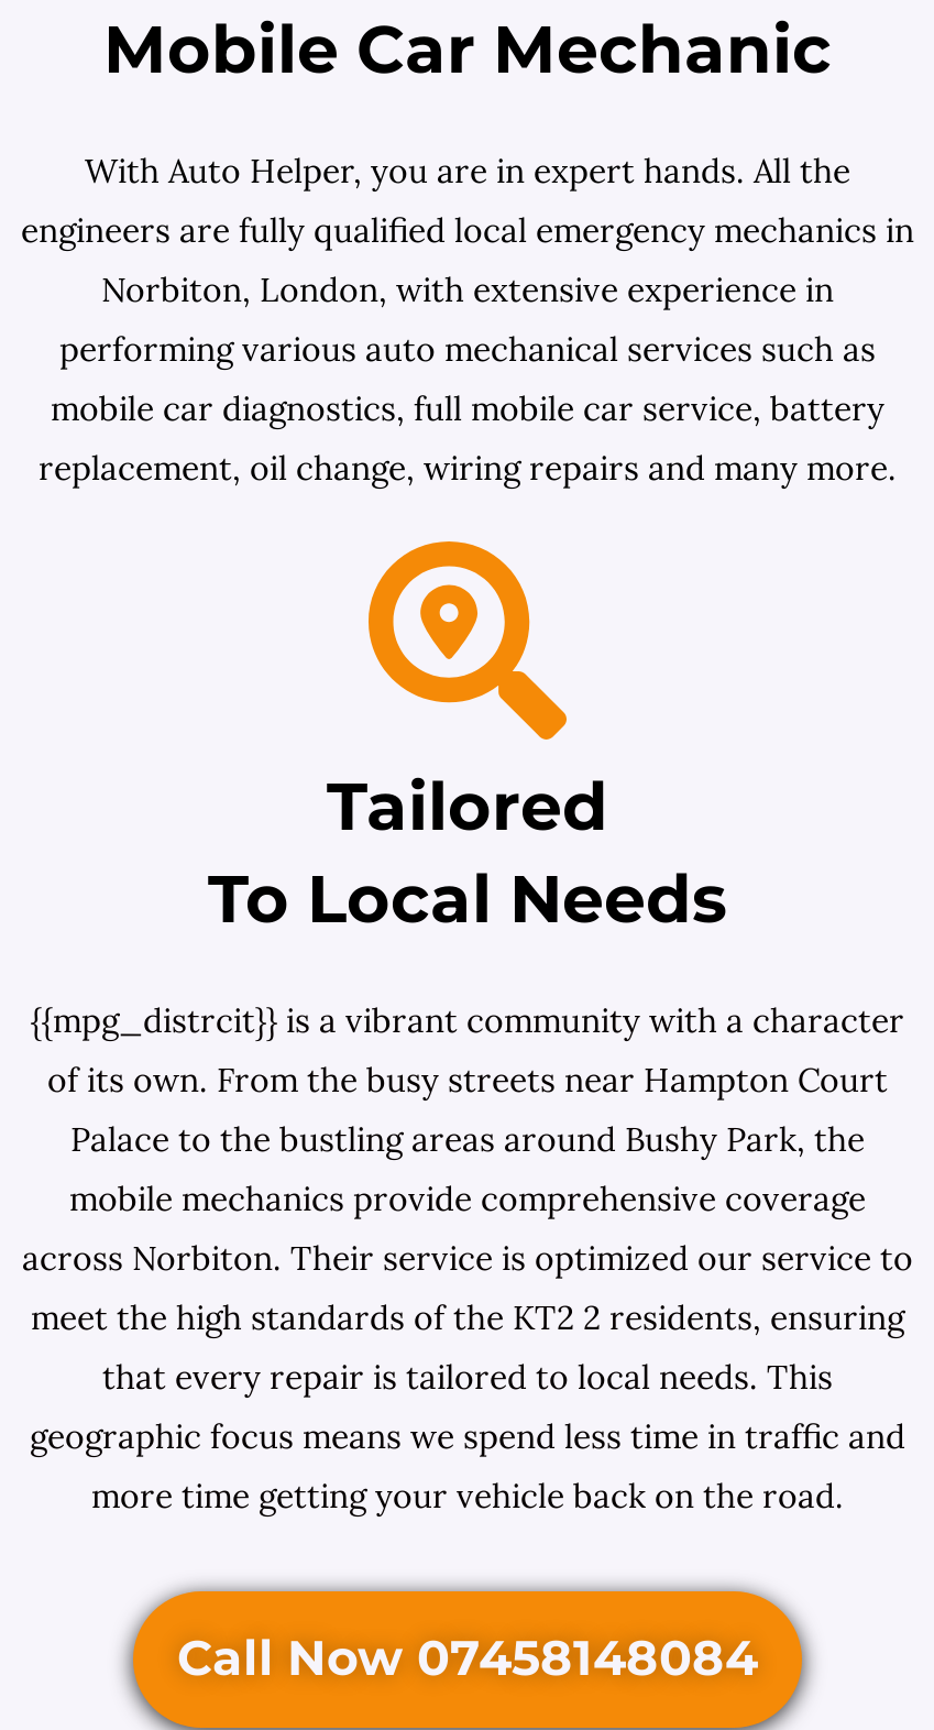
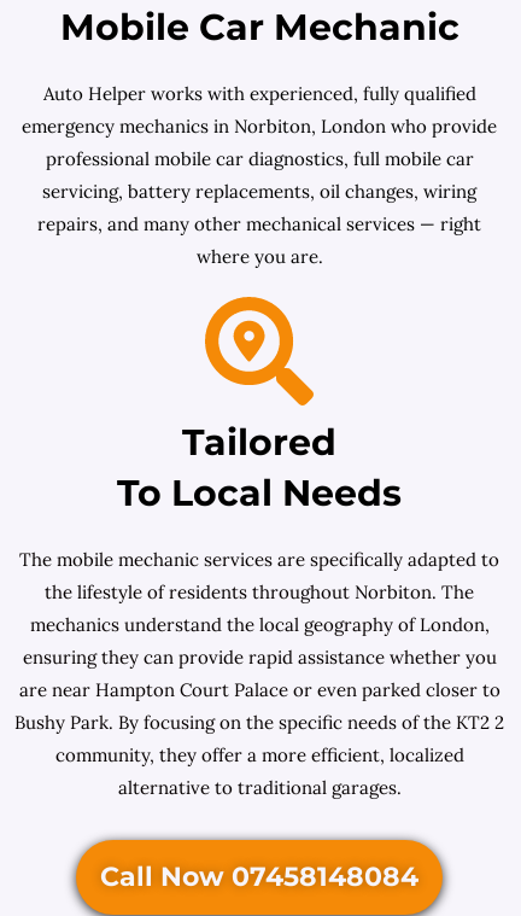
[21,150,914,489] With Auto Helper, you are in expert hands. All the | engineers are fully qualified local emergency mechanics in | Norbiton, London, with extensive experience in | performing various auto mechanical services such as | mobile car diagnostics, full mobile car service, battery | replacement, oil change, wiring repairs and many more. -> [22,82,497,268] Auto Helper works with experienced, fully qualified | emergency mechanics in Norbiton, London who provide | professional mobile car diagnostics, full mobile car | servicing, battery replacements, oil changes, wiring | repairs, and many other mechanical services — right | where you are.
[22,999,913,1517] {{mpg_distrcit}} is a vibrant community with a character | of its own. From the busy streets near Hampton Court | Palace to the bustling areas around Bushy Park, the | mobile mechanics provide comprehensive coverage | across Norbiton. Their service is optimized our service to | meet the high standards of the KT2 2 residents, ensuring | that every repair is tailored to local needs. This | geographic focus means we spend less time in traffic and | more time getting your vehicle back on the road. -> [14,548,504,799] The mobile mechanic services are specifically adapted to | the lifestyle of residents throughout Norbiton. The | mechanics understand the local geography of London, | ensuring they can provide rapid assistance whether you | are near Hampton Court Palace or even parked closer to | Bushy Park. By focusing on the specific needs of the KT2 2 | community, they offer a more efficient, localized | alternative to traditional garages.

